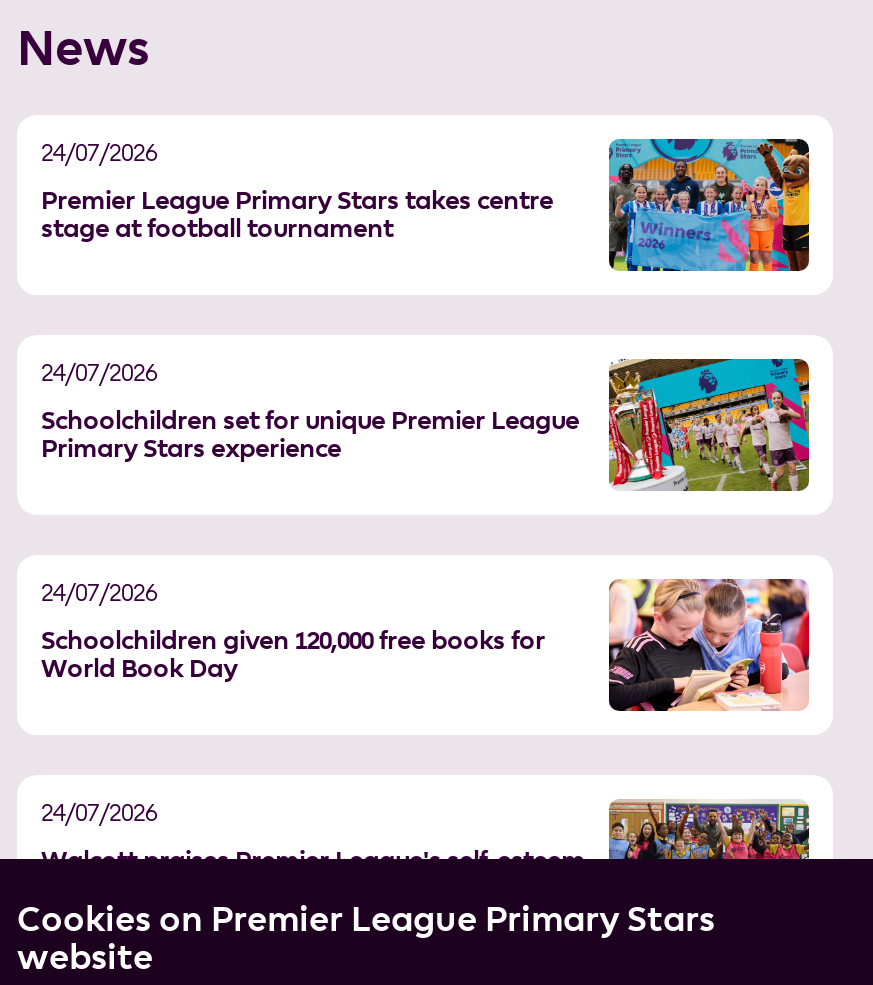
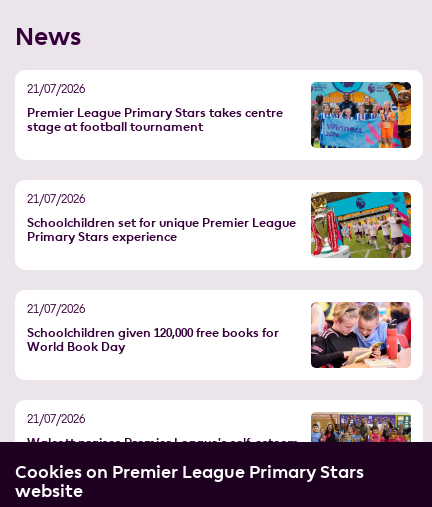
[41,136,157,166] 24/07/2026 -> [27,80,85,95] 21/07/2026
[41,356,157,386] 24/07/2026 -> [27,190,85,205] 21/07/2026
[41,576,157,606] 24/07/2026 -> [27,300,85,315] 21/07/2026
[41,796,157,826] 24/07/2026 -> [27,410,85,425] 21/07/2026

